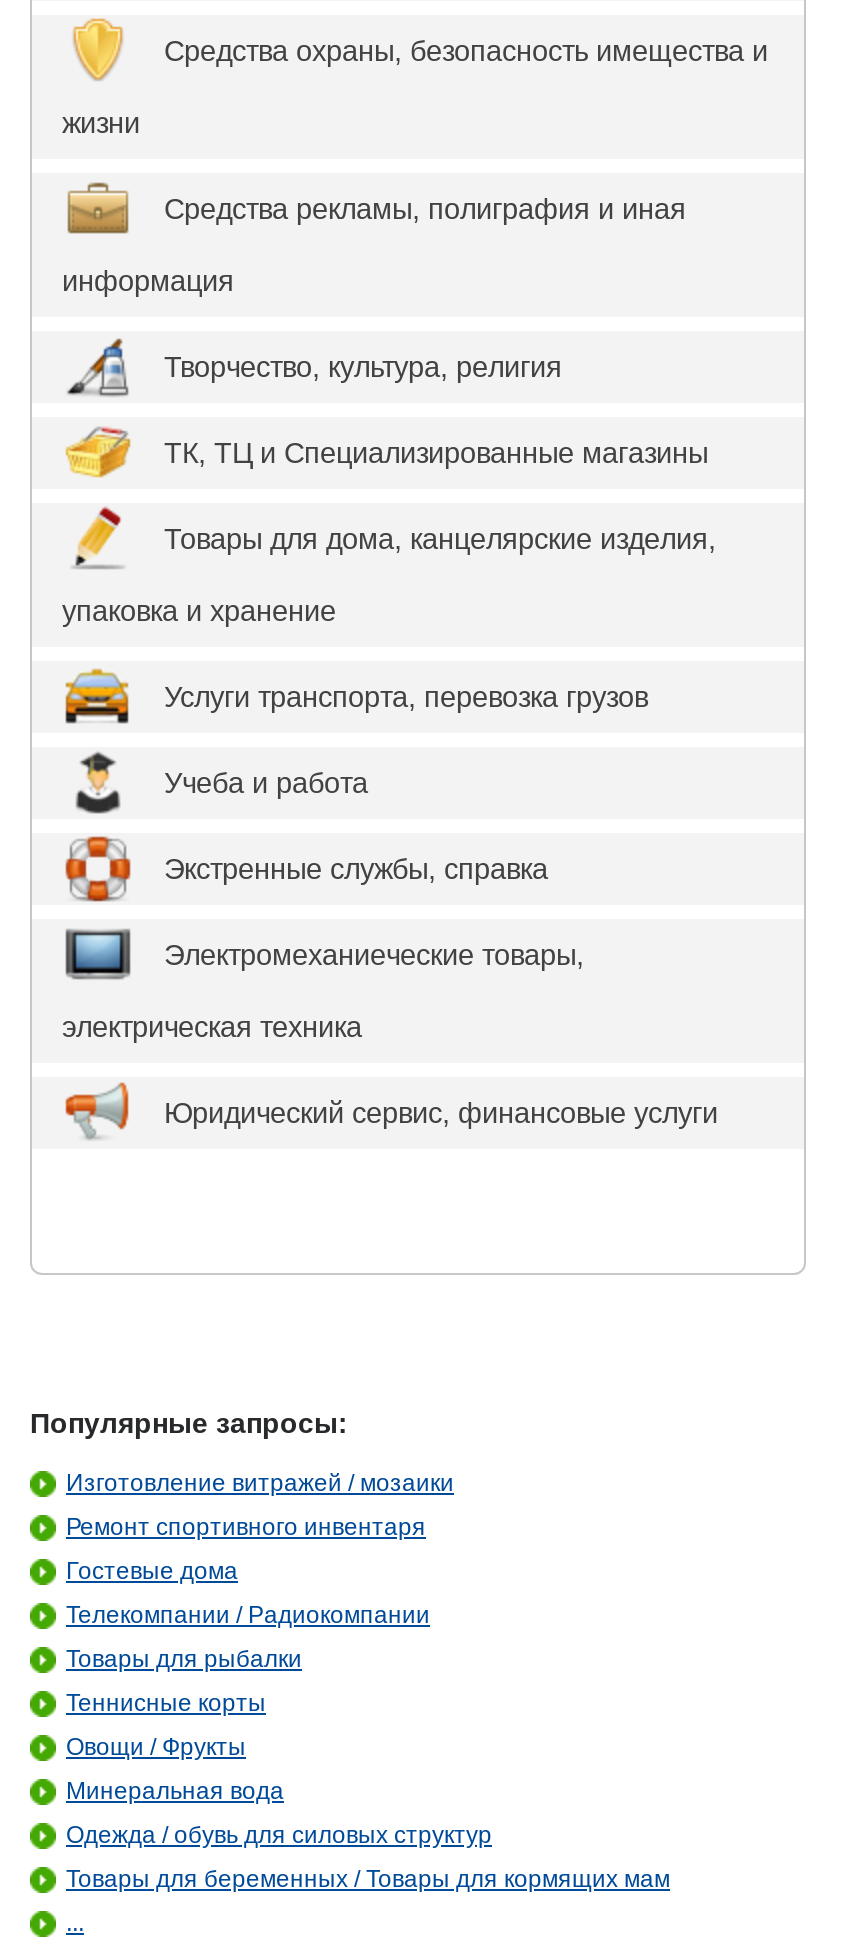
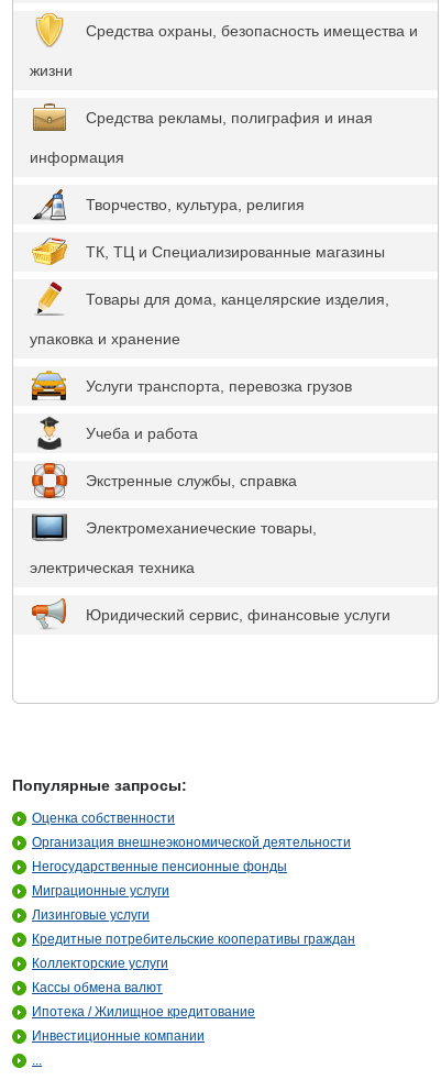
[66,1469,454,1497] Изготовление витражей / мозаики -> [32,811,175,826] Оценка собственности
[66,1513,426,1541] Ремонт спортивного инвентаря -> [32,835,351,850] Организация внешнеэкономической деятельности
[66,1557,238,1585] Гостевые дома -> [32,859,287,874] Негосударственные пенсионные фонды
[66,1601,430,1629] Телекомпании / Радиокомпании -> [32,883,169,899] Миграционные услуги
[66,1645,302,1673] Товары для рыбалки -> [32,907,150,923] Лизинговые услуги
[66,1689,266,1717] Теннисные корты -> [32,932,355,947] Кредитные потребительские кооперативы граждан
[66,1733,246,1761] Овощи / Фрукты -> [32,956,168,971] Коллекторские услуги
[66,1777,284,1805] Минеральная вода -> [32,980,163,995] Кассы обмена валют
[66,1821,492,1849] Одежда / обувь для силовых структур -> [32,1004,255,1020] Ипотека / Жилищное кредитование
[66,1865,670,1893] Товары для беременных / Товары для кормящих мам -> [32,1028,205,1044] Инвестиционные компании

